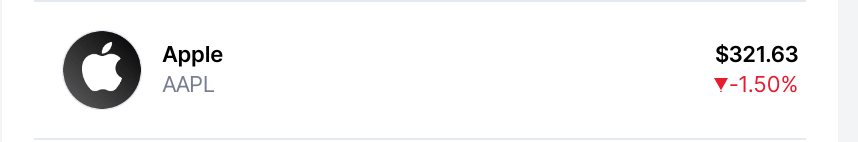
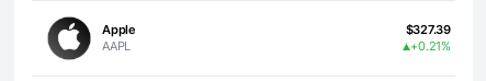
[715,41,798,69] $321.63 -> [405,22,451,38] $327.39
[729,71,798,99] -1.50% -> [411,39,451,54] +0.21%

